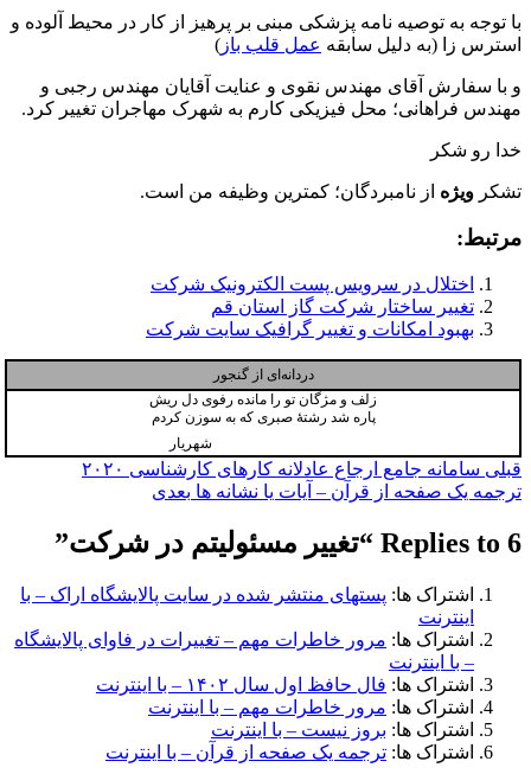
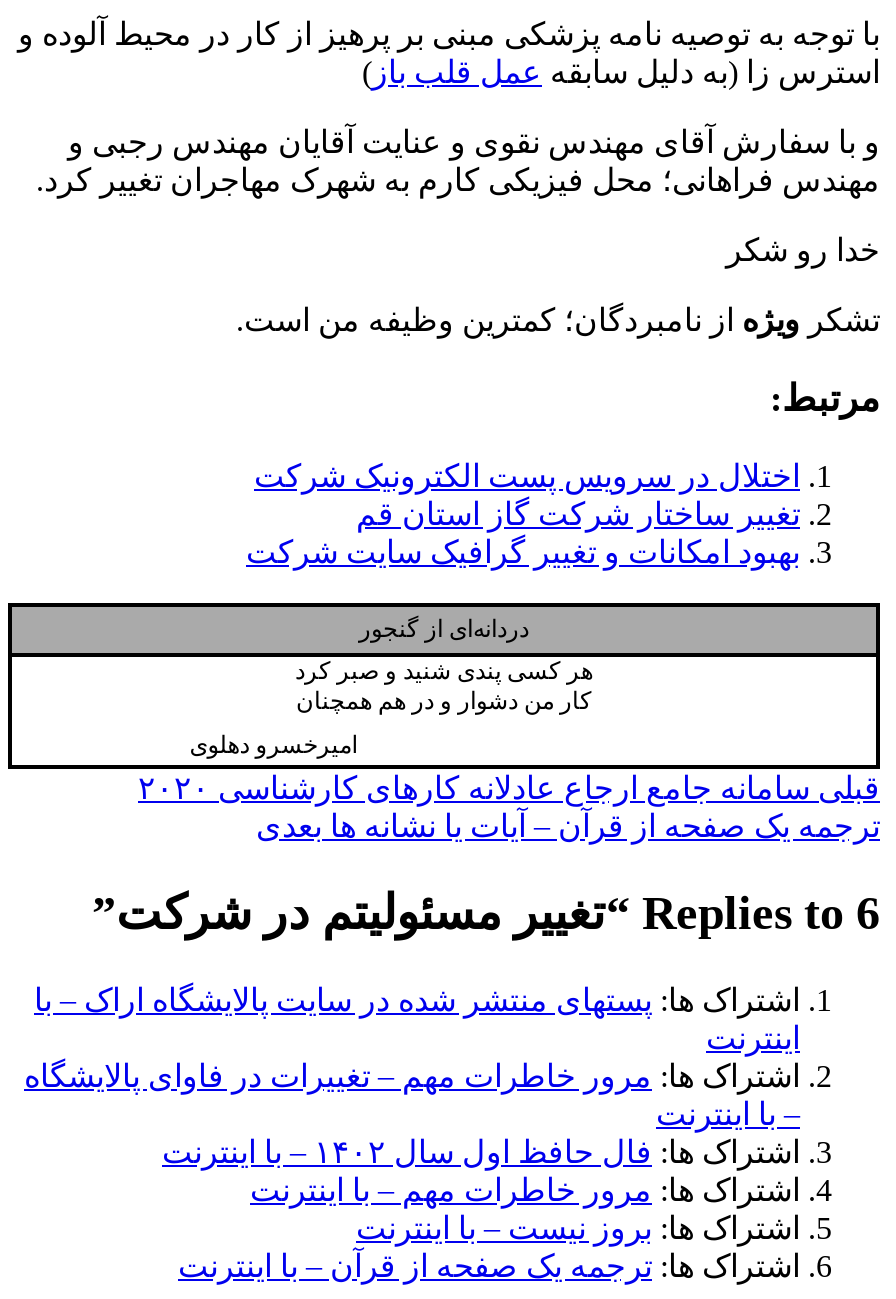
[149,391,377,426] زلف و مژگان تو را مانده رفوی دل ریش | پاره شد رشتهٔ صبری که به سوزن کردم -> [295,657,593,715] هر کسی پندی شنید و صبر کرد | کار من دشوار و در هم همچنان
[169,435,212,452] شهریار -> [190,731,358,759] امیرخسرو دهلوی

